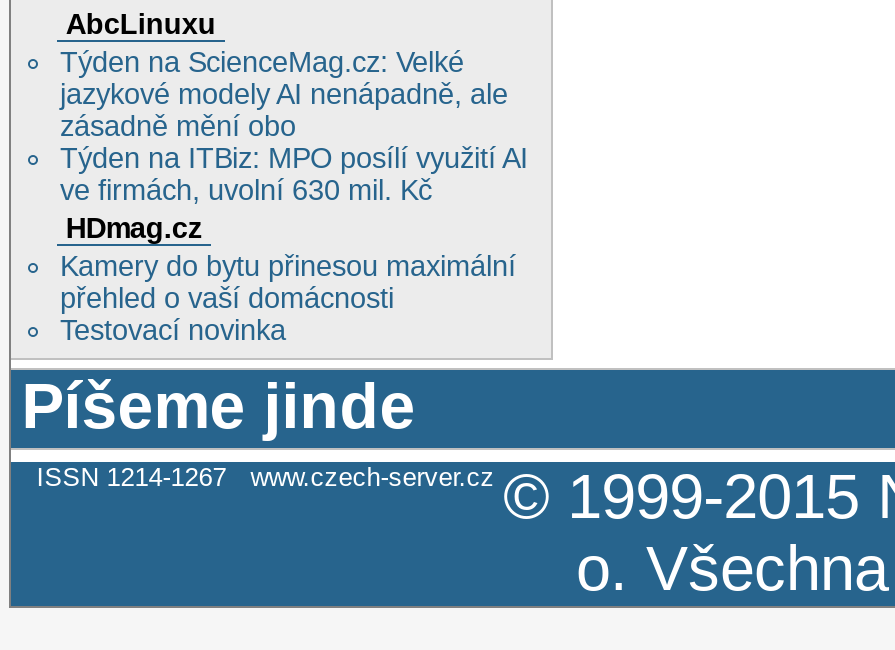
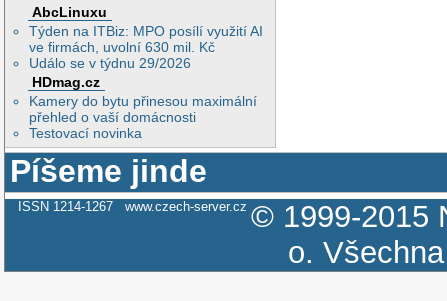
[60,46,508,142] Týden na ScienceMag.cz: Velké | jazykové modely AI nenápadně, ale | zásadně mění obo -> none
moved [60,142,528,206] -> [29,23,263,55]: Týden na ITBiz: MPO posílí využití AI | ve firmách, uvolní 630 mil. Kč
none -> [29,55,191,71] Událo se v týdnu 29/2026

